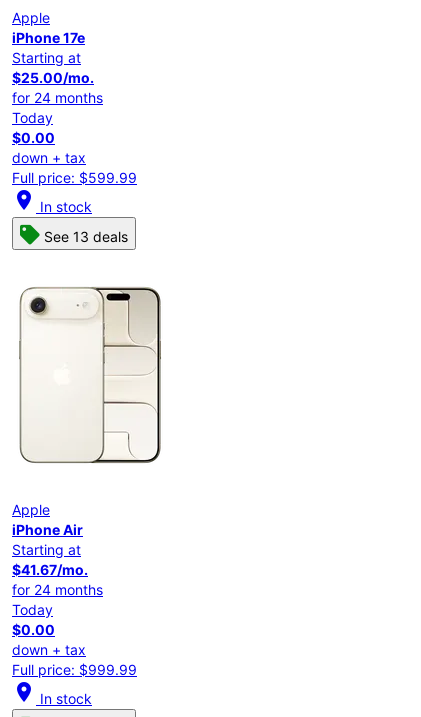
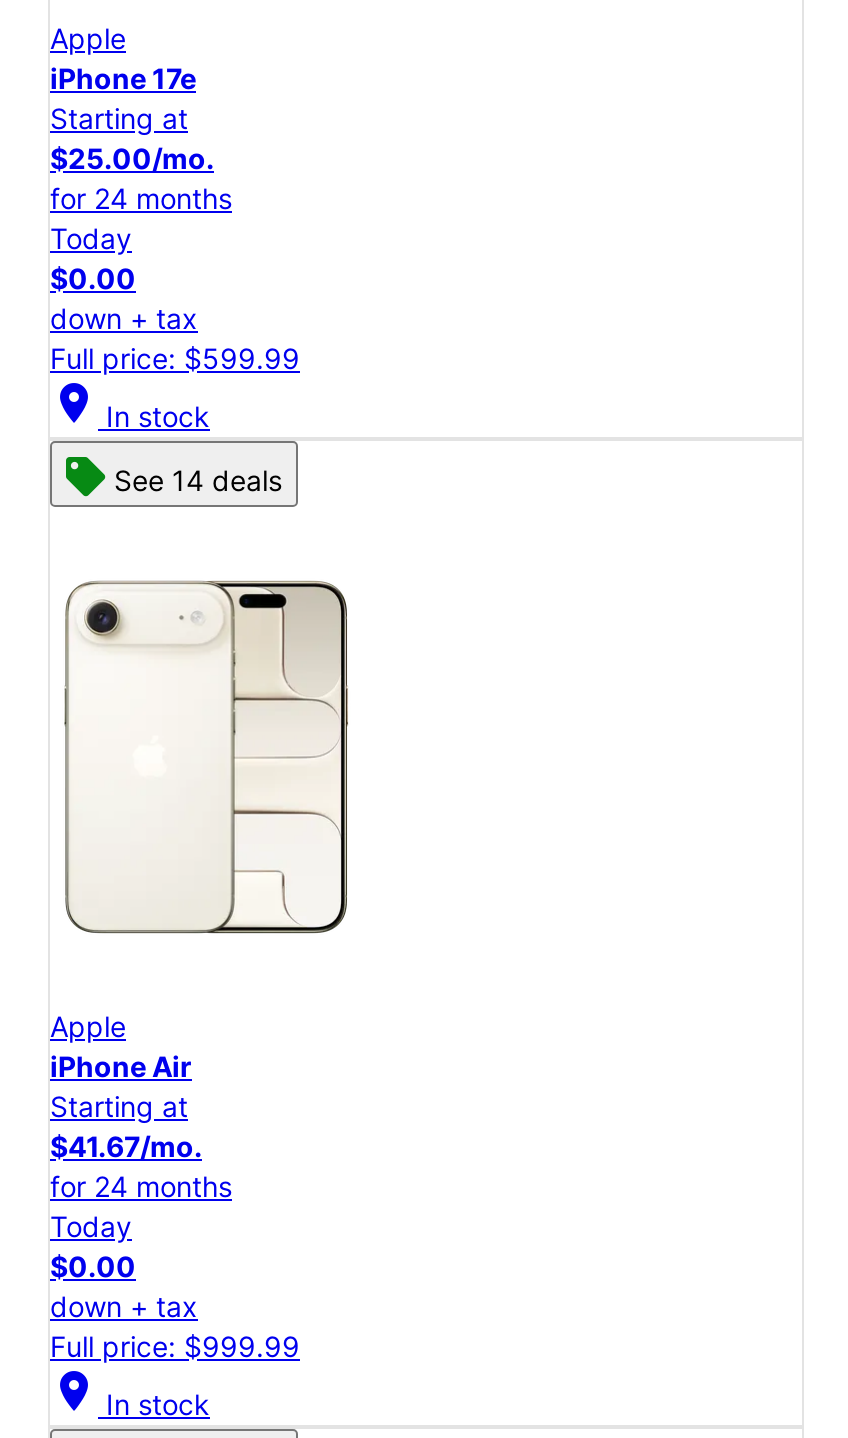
[44,228,128,245] See 13 deals -> [114,464,282,498] See 14 deals

